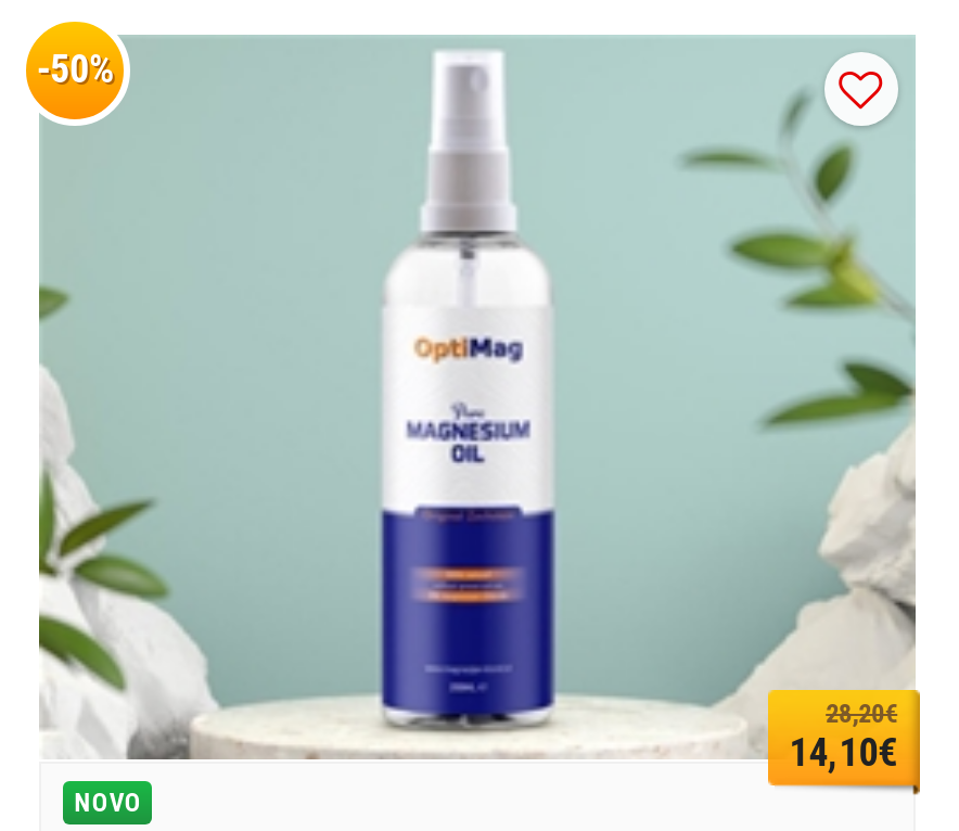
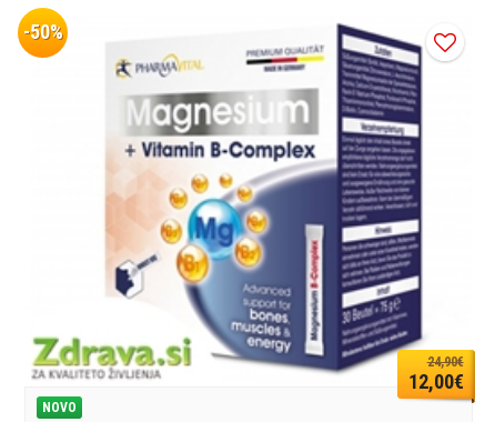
[37,35,918,762] [image] | 28,20€ -> [24,16,473,385] [image] | 24,90€
[789,728,897,774] 14,10€ -> [408,369,463,393] 12,00€

